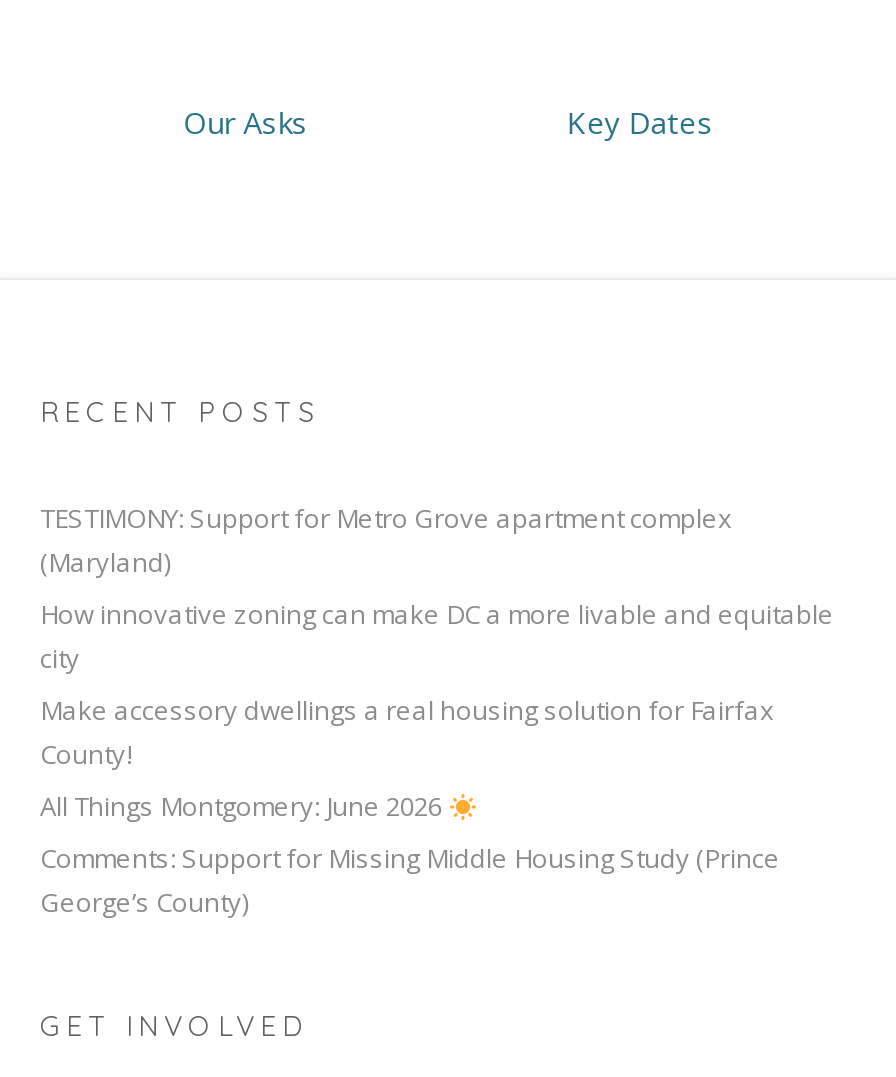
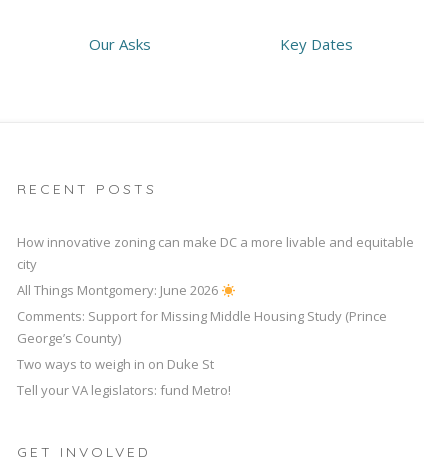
[40,501,732,581] TESTIMONY: Support for Metro Grove apartment complex | (Maryland) -> none
[40,693,774,773] Make accessory dwellings a real housing solution for Fairfax | County! -> none
moved [40,789,780,921] -> [17,281,387,347]: All Things Montgomery: June 2026 | Comments: Support for Missing Middle Housing Study (Prince | George’s County)
none -> [17,355,231,399] Two ways to weigh in on Duke St | Tell your VA legislators: fund Metro!

